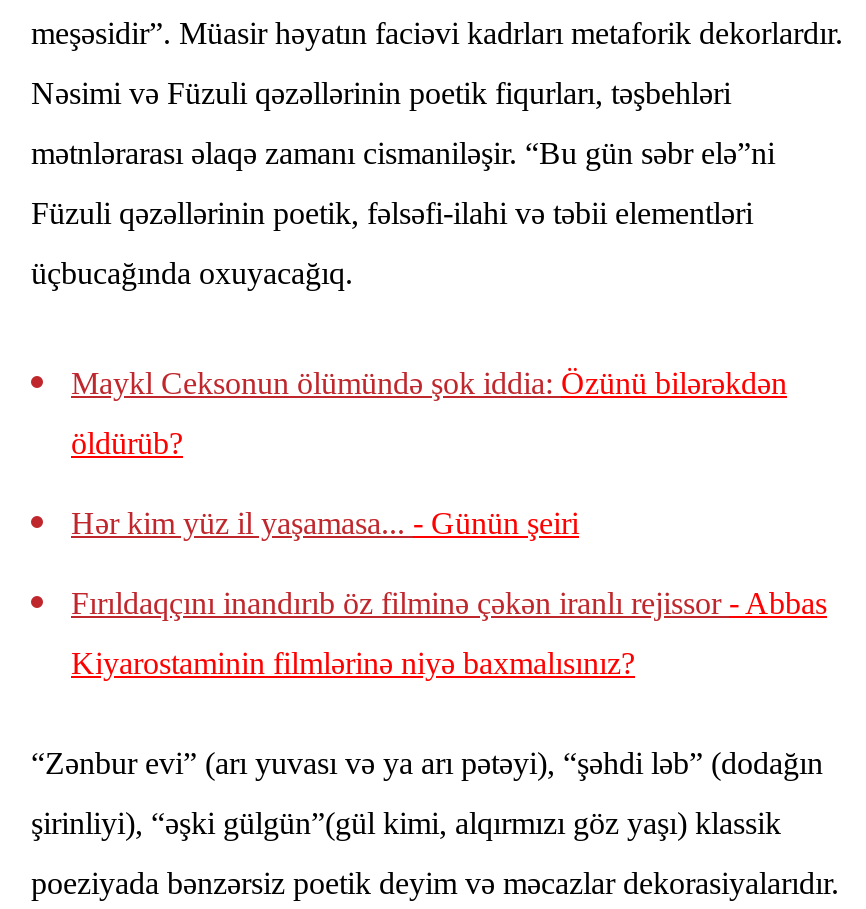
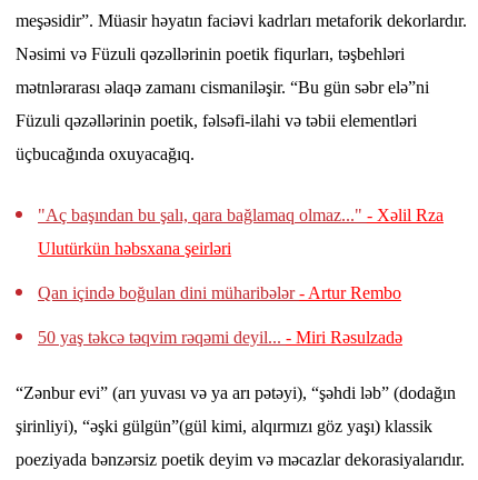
[71,366,827,680] Maykl Ceksonun ölümündə şok iddia: Özünü bilərəkdən | öldürüb? | Hər kim yüz il yaşamasa... - Günün şeiri | Fırıldaqçını inandırıb öz filminə çəkən iranlı rejissor - Abbas | Kiyarostaminin filmlərinə niyə baxmalısınız? -> [38,206,444,347] "Aç başından bu şalı, qara bağlamaq olmaz..." - Xəlil Rza | Ulutürkün həbsxana şeirləri | Qan içində boğulan dini müharibələr - Artur Rembo | 50 yaş təkcə təqvim rəqəmi deyil... - Miri Rəsulzadə

